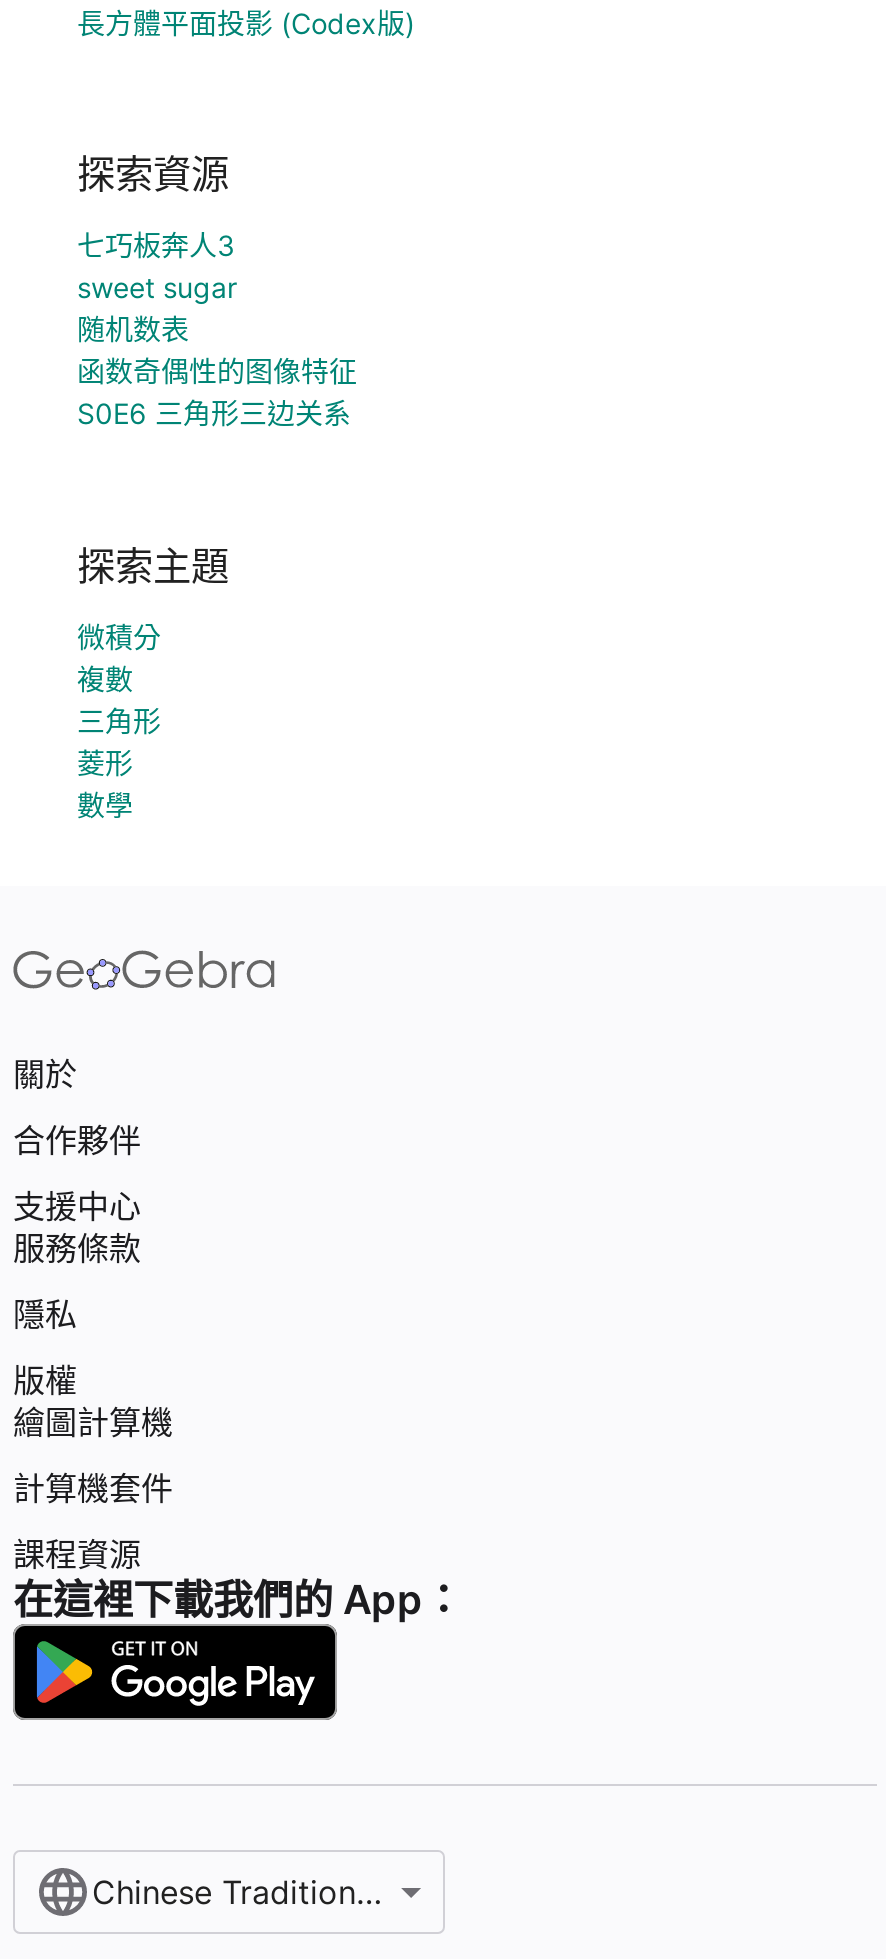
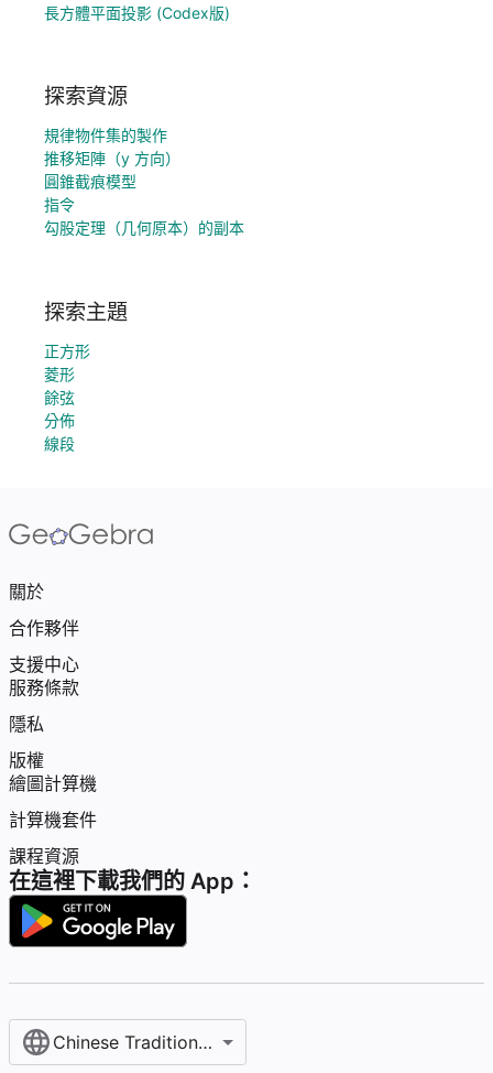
[77,229,357,431] 七巧板奔人3 | sweet sugar | 随机数表 | 函数奇偶性的图像特征 | S0E6 三角形三边关系 -> [44,126,244,237] 規律物件集的製作 | 推移矩陣（y 方向） | 圓錐截痕模型 | 指令 | 勾股定理（几何原本）的副本
[77,620,161,738] 微積分 | 複數 | 三角形 -> [44,342,90,360] 正方形
moved [77,746,133,780] -> [44,365,75,383]: 菱形
[77,788,133,822] 數學 -> [44,388,75,453] 餘弦 | 分佈 | 線段

